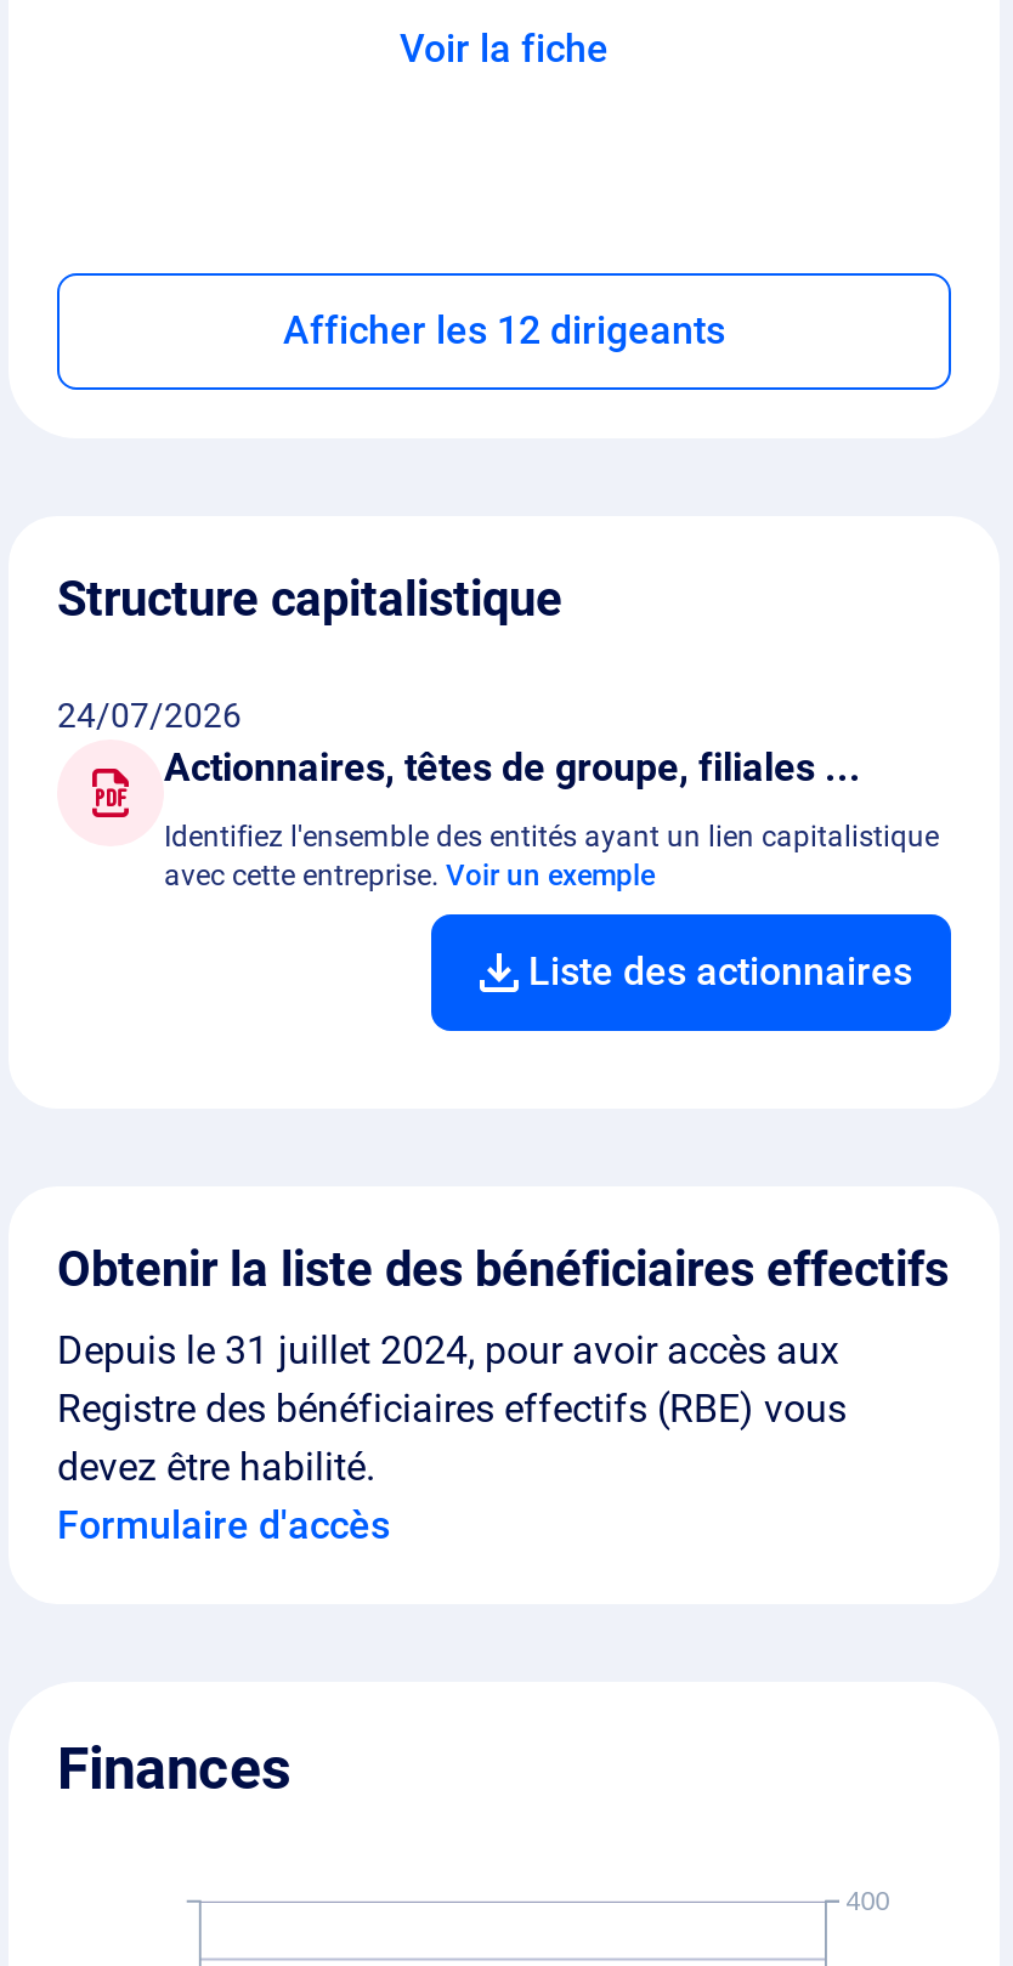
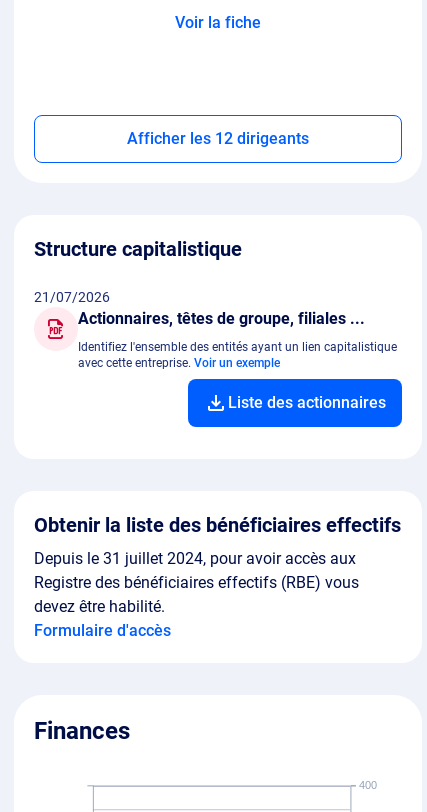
[57,696,242,735] 24/07/2026 -> [34,289,110,305] 21/07/2026

